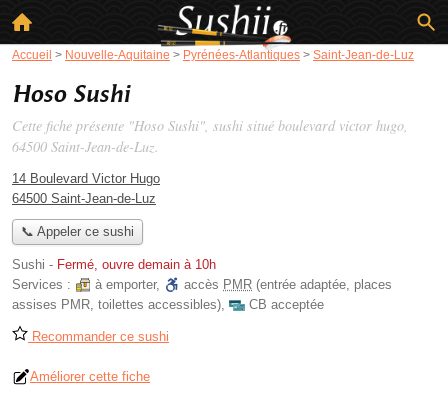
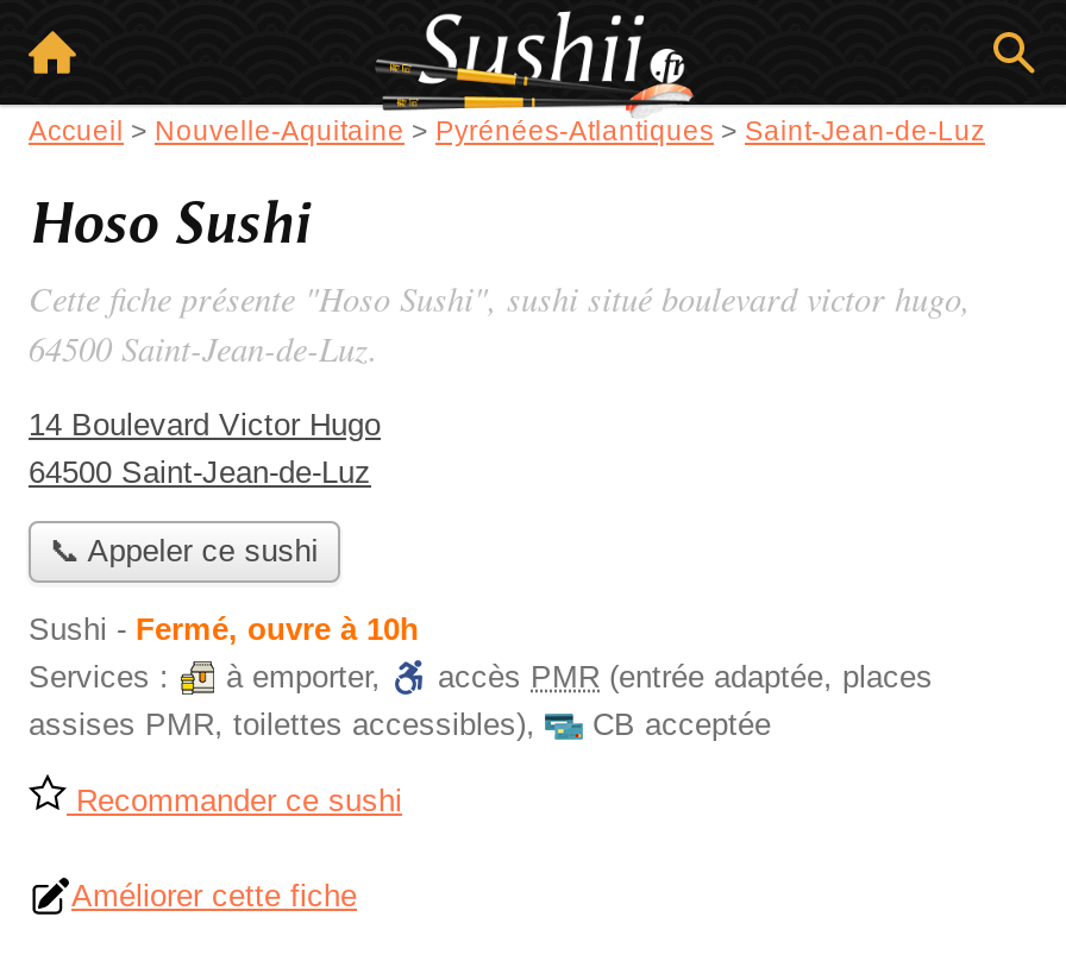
[12,257,216,272] Sushi - Fermé, ouvre demain à 10h -> [29,612,419,648] Sushi - Fermé, ouvre à 10h

